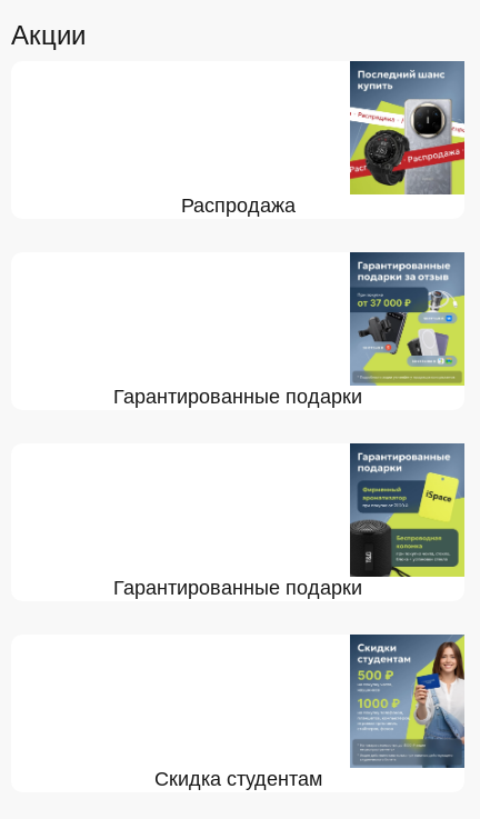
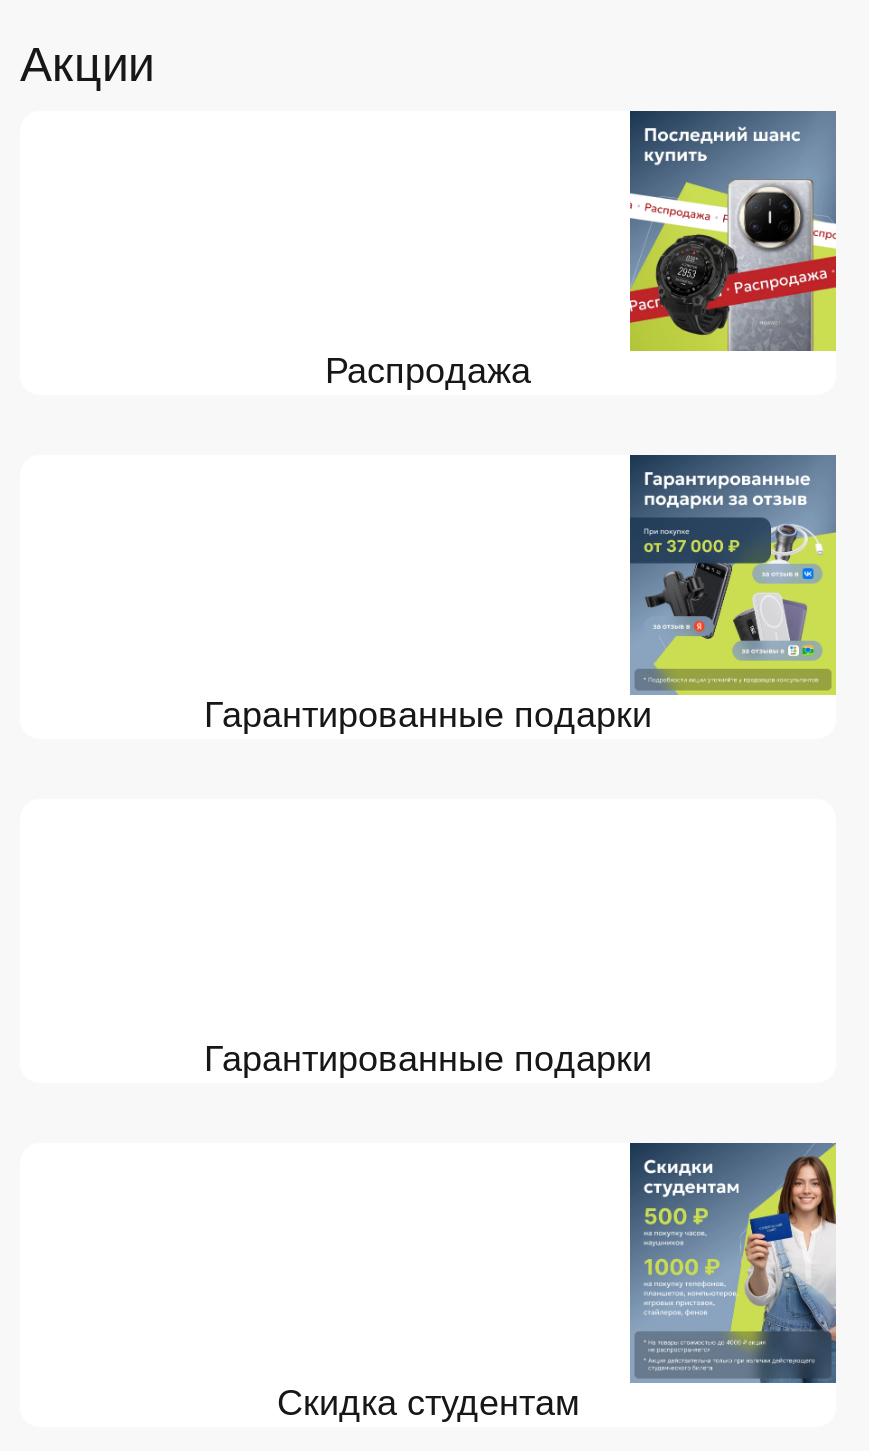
[349,442,466,578] [image] -> none

